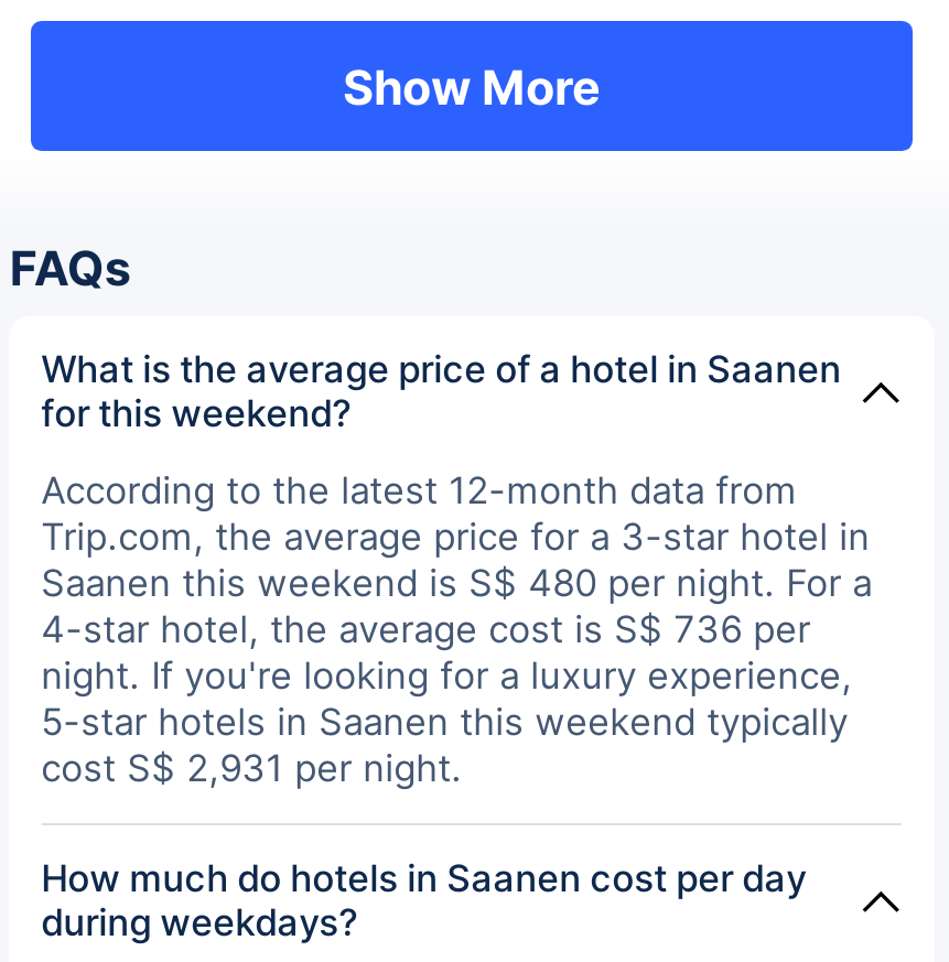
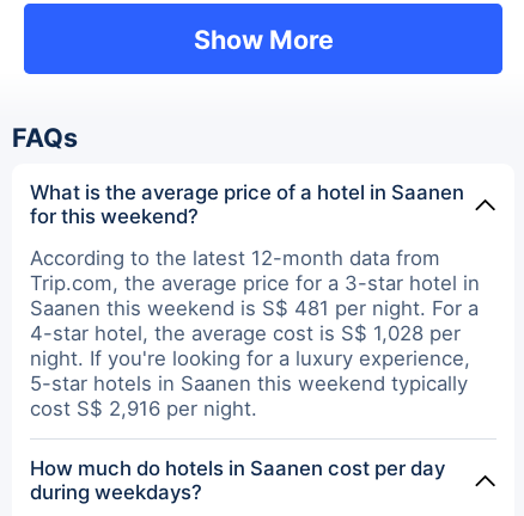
[41,560,872,604] Saanen this weekend is S$ 480 per night. For a -> [30,296,478,320] Saanen this weekend is S$ 481 per night. For a
[41,606,811,650] 4-star hotel, the average cost is S$ 736 per -> [30,321,460,345] 4-star hotel, the average cost is S$ 1,028 per
[41,745,462,789] cost S$ 2,931 per night. -> [30,396,257,420] cost S$ 2,916 per night.

